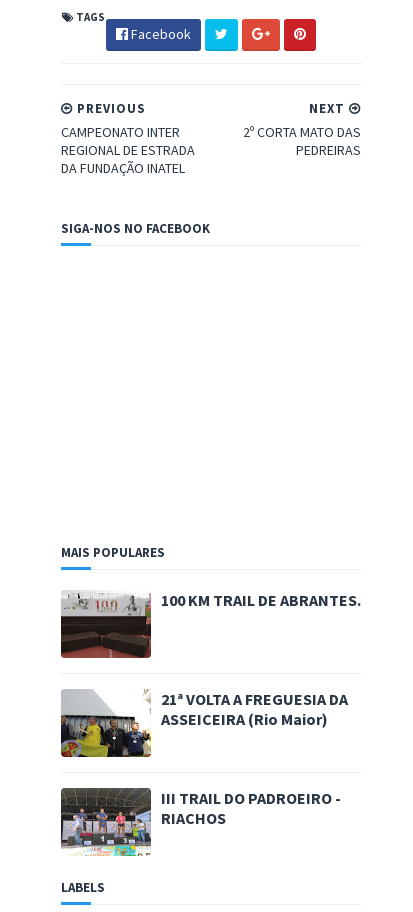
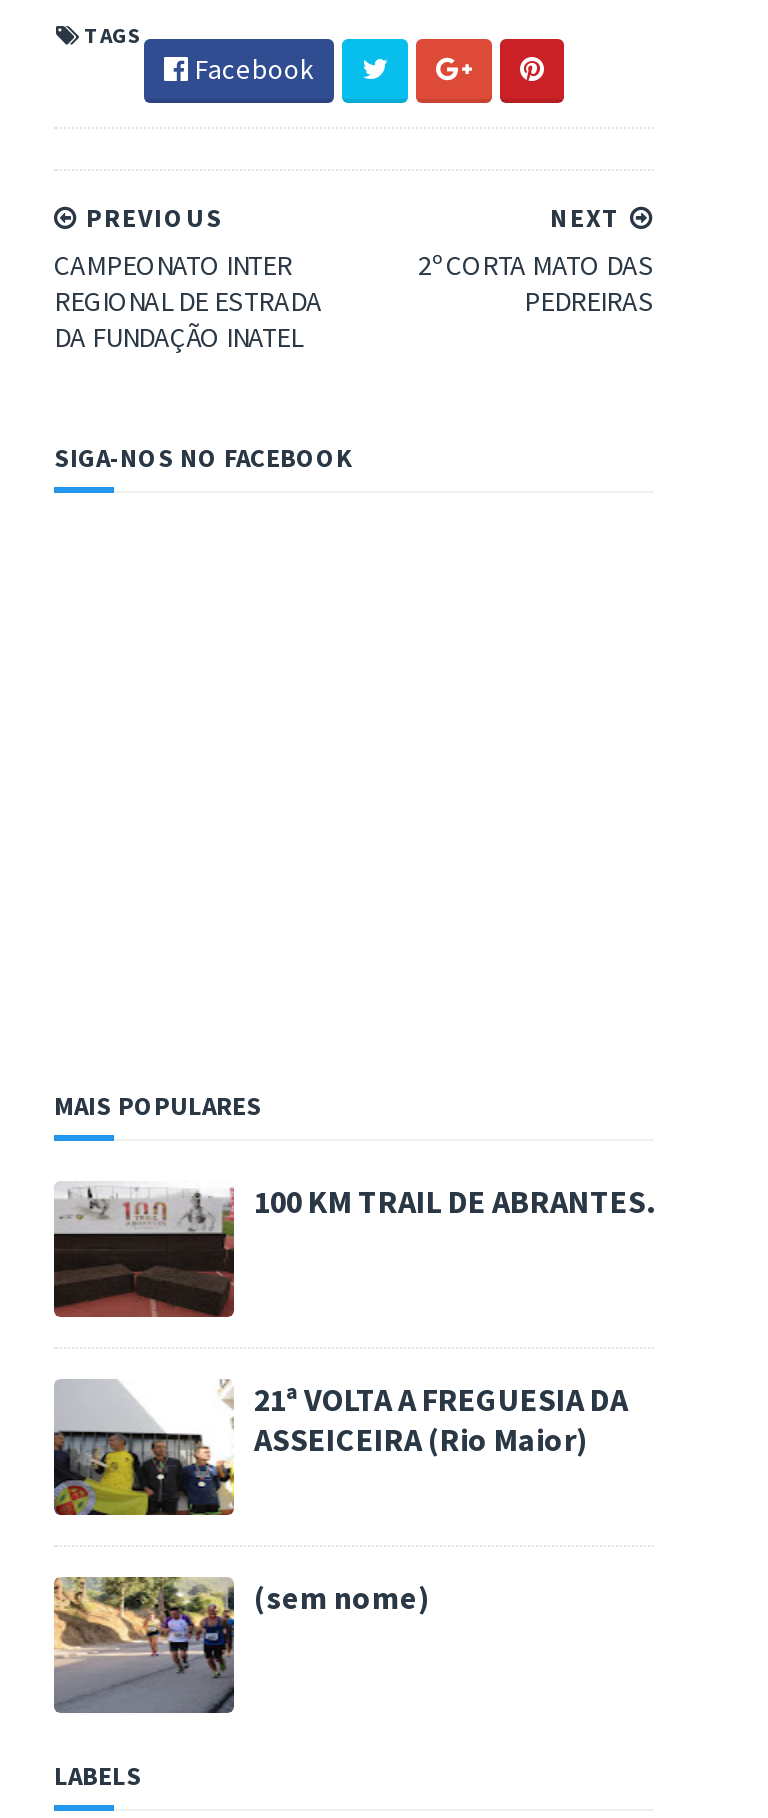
[60,788,341,857] [image] | III TRAIL DO PADROEIRO - | RIACHOS -> [52,1575,430,1715] [image] | (sem nome)

